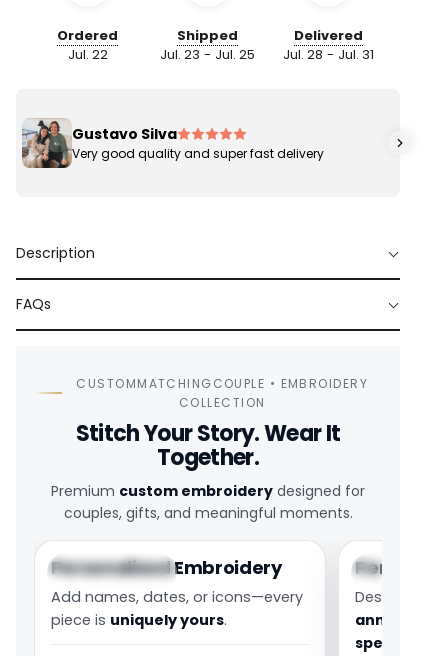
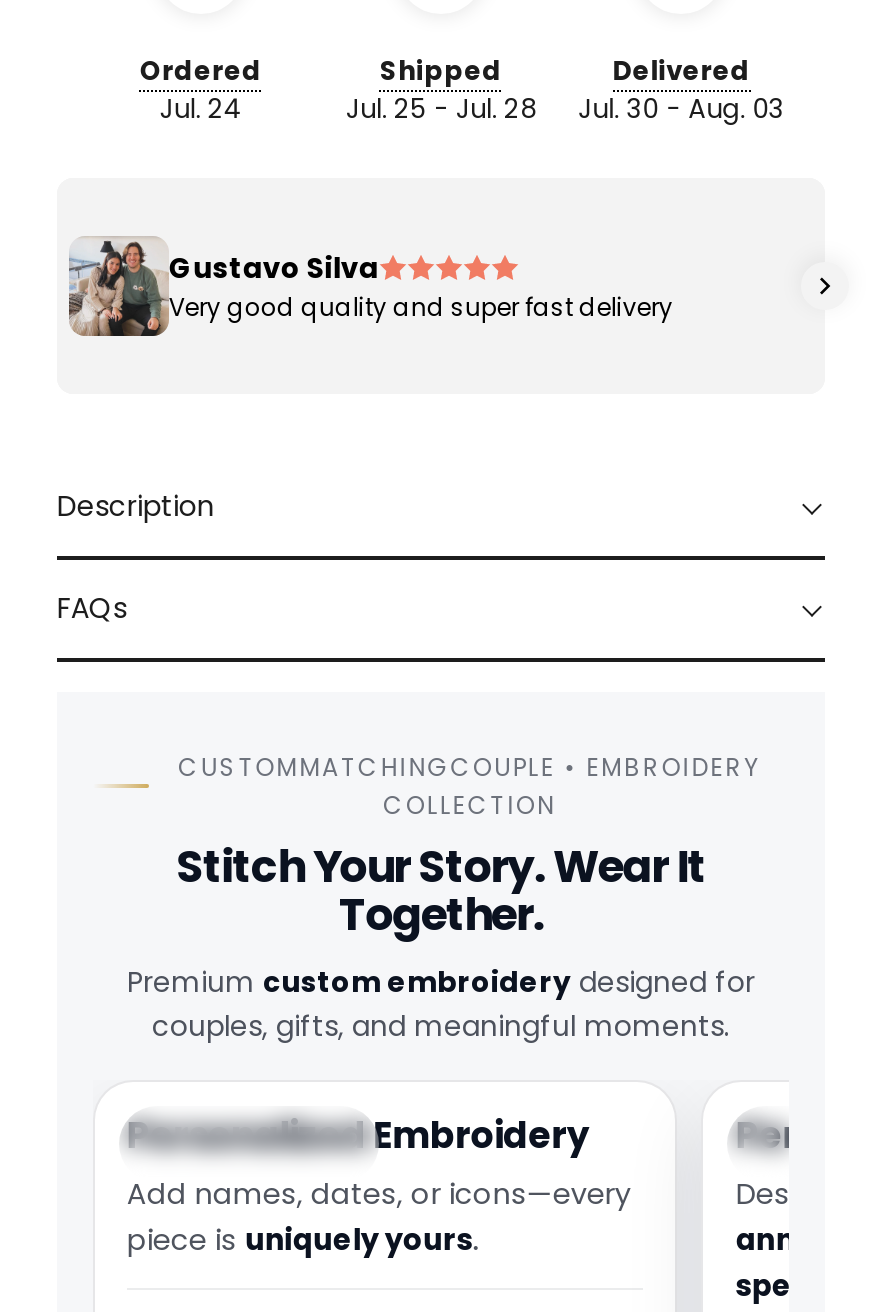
[68,45,108,64] Jul. 22 -> [160,90,242,128] Jul. 24
[160,45,255,64] Jul. 23 - Jul. 25 -> [346,90,536,128] Jul. 25 - Jul. 28
[283,45,374,64] Jul. 28 - Jul. 31 -> [578,90,784,128] Jul. 30 - Aug. 03

